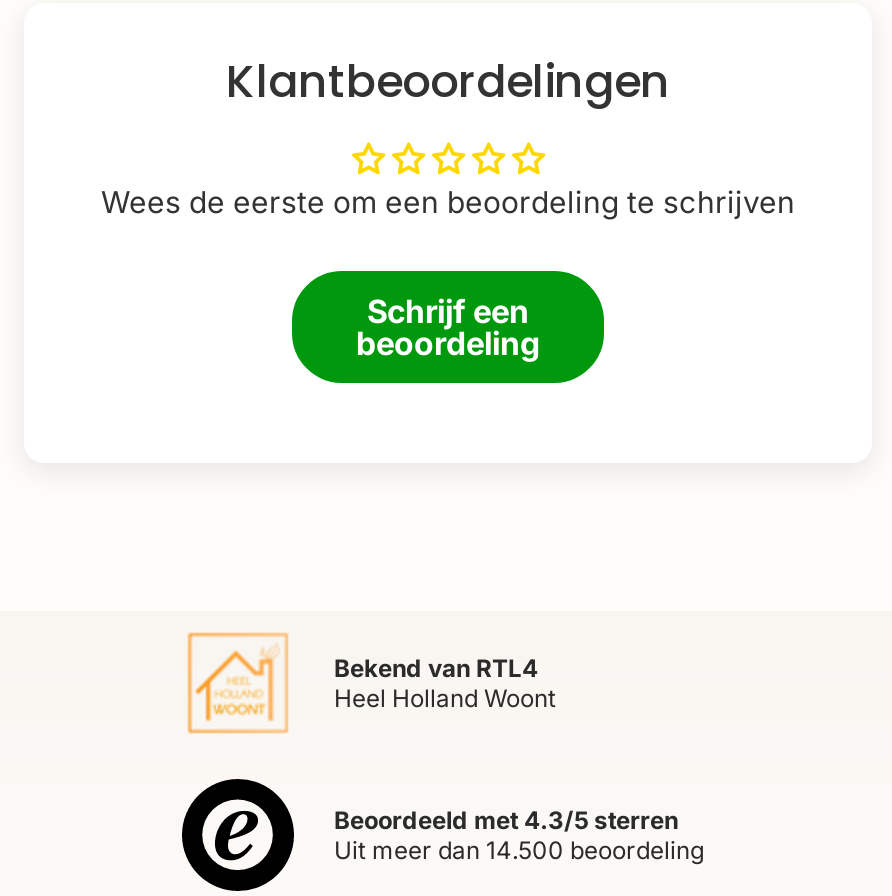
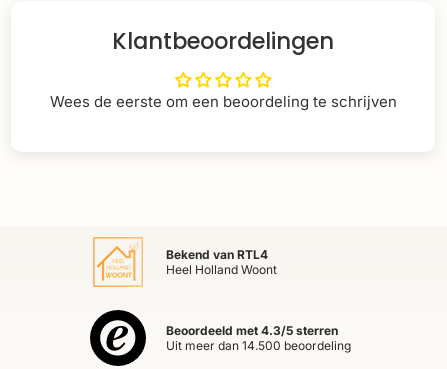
[356,291,540,363] Schrijf een | beoordeling -> none

